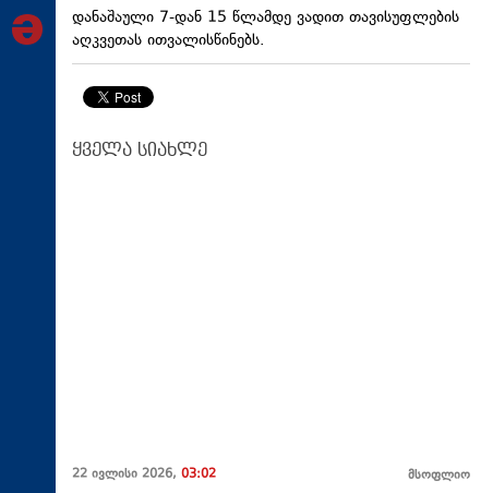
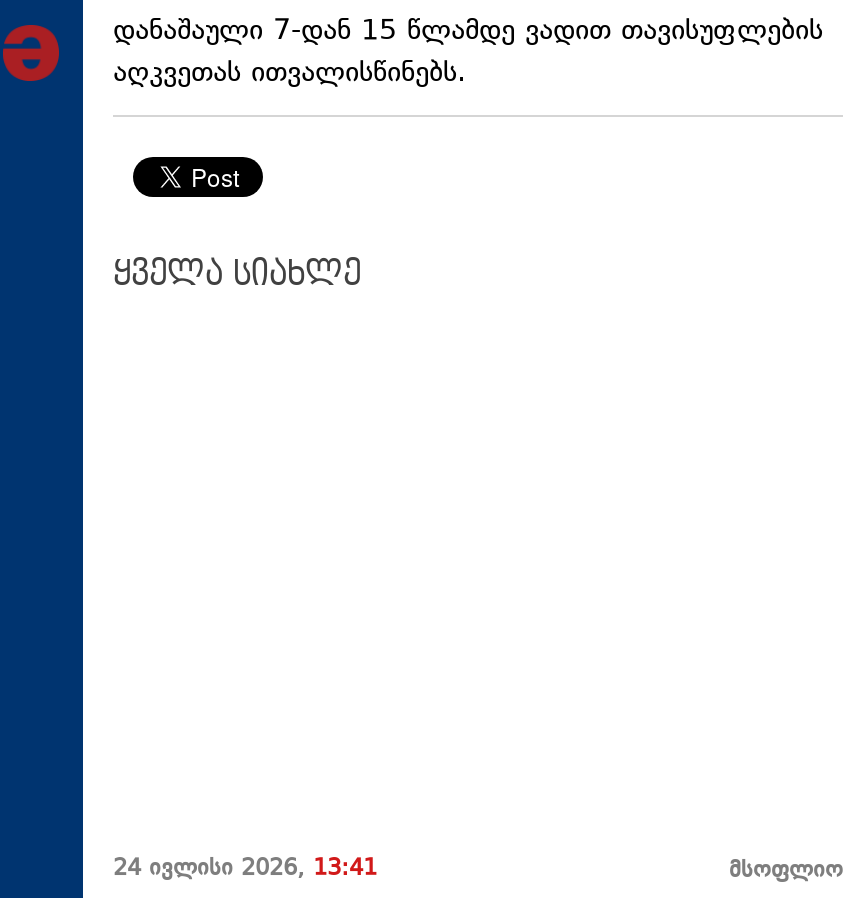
[72,466,216,485] 22 ივლისი 2026, 03:02 -> [113,854,377,888] 24 ივლისი 2026, 13:41

